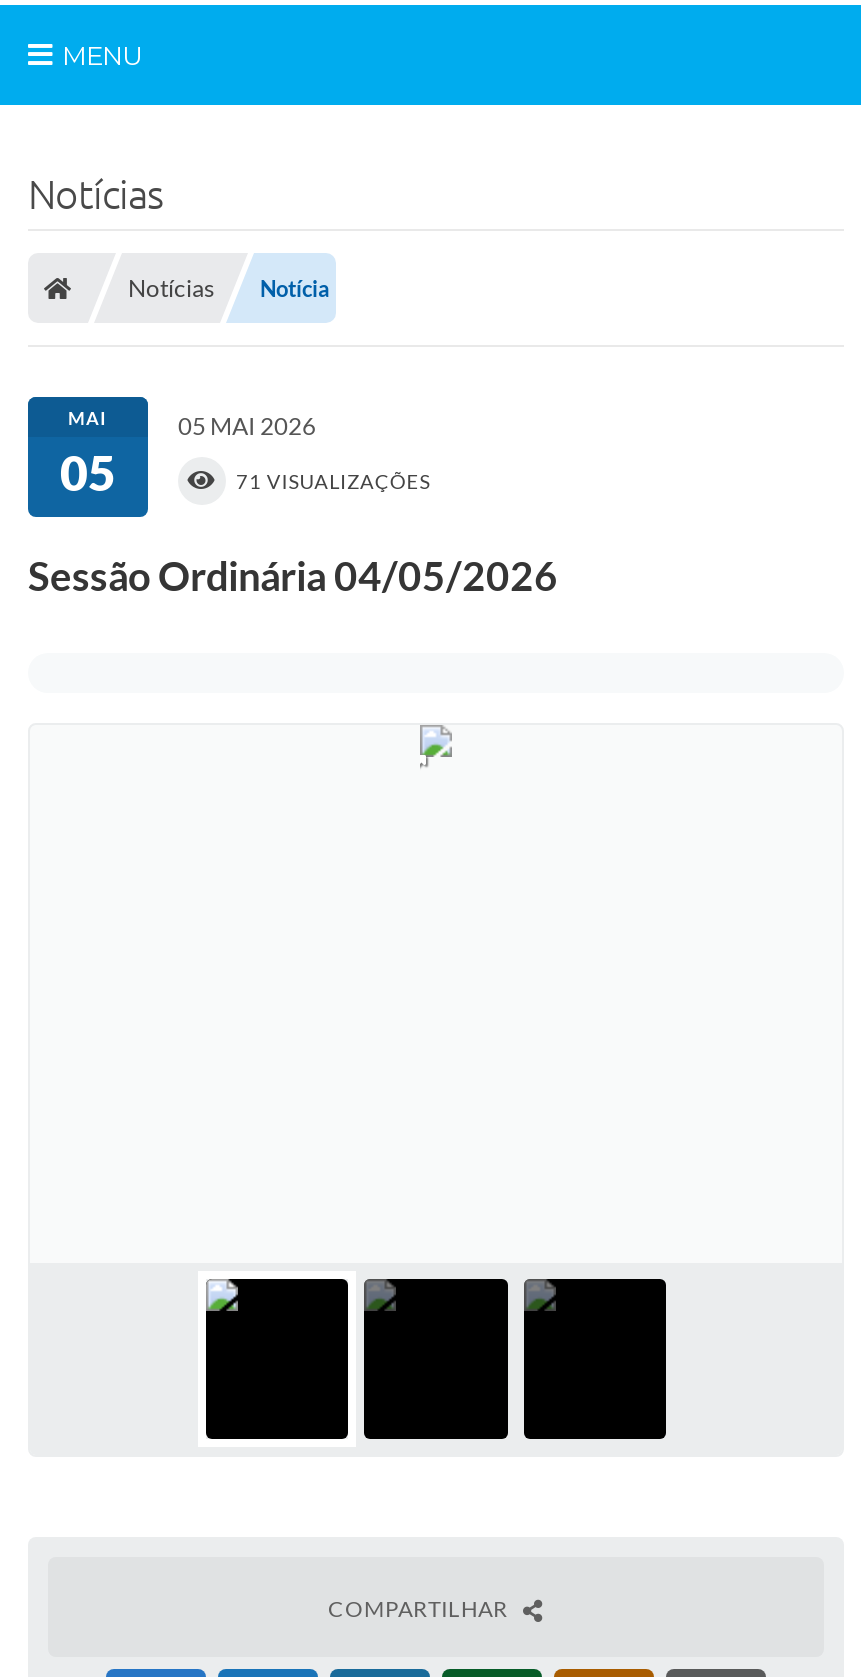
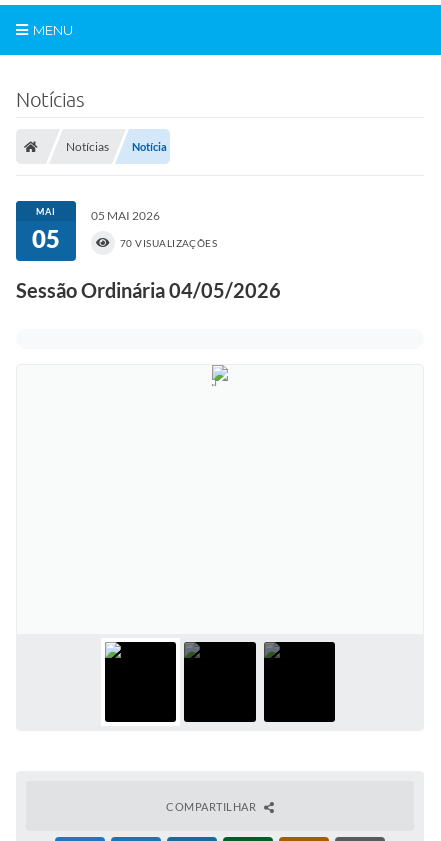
[236,469,430,493] 71 VISUALIZAÇÕES -> [120,237,217,249] 70 VISUALIZAÇÕES

